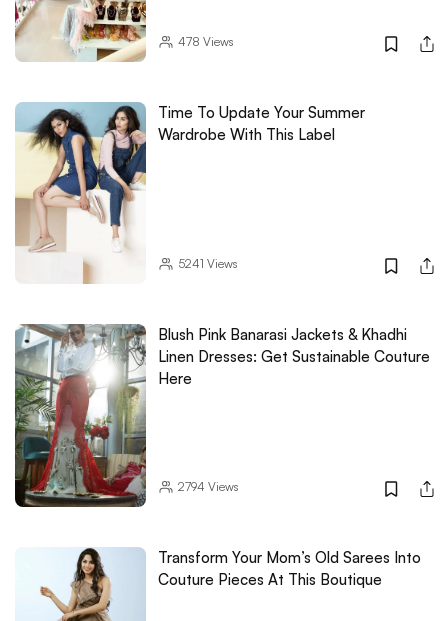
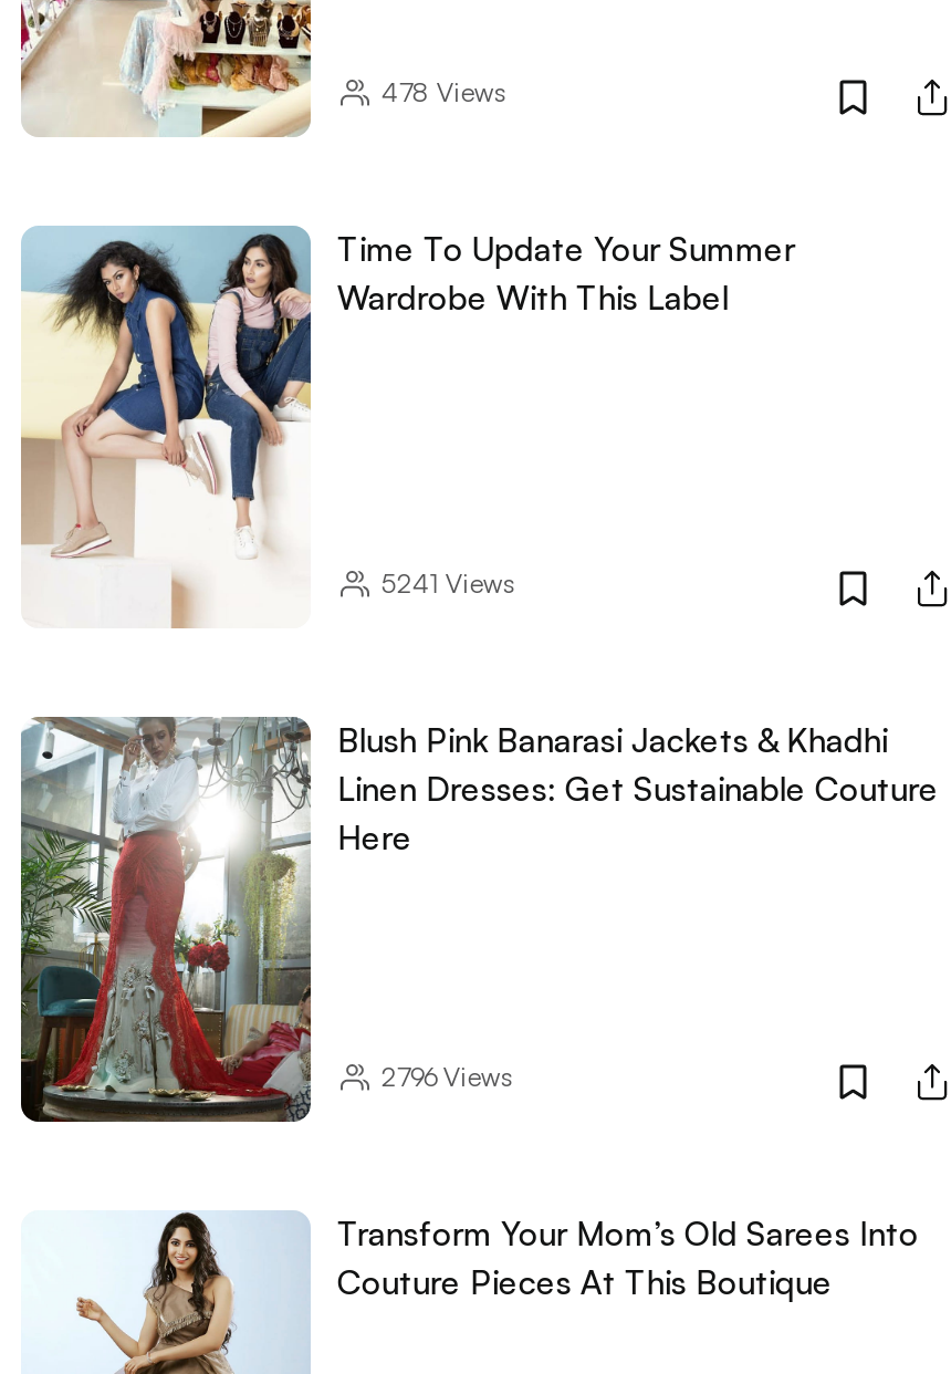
[178,479,239,494] 2794Views -> [381,1060,512,1093] 2796Views

